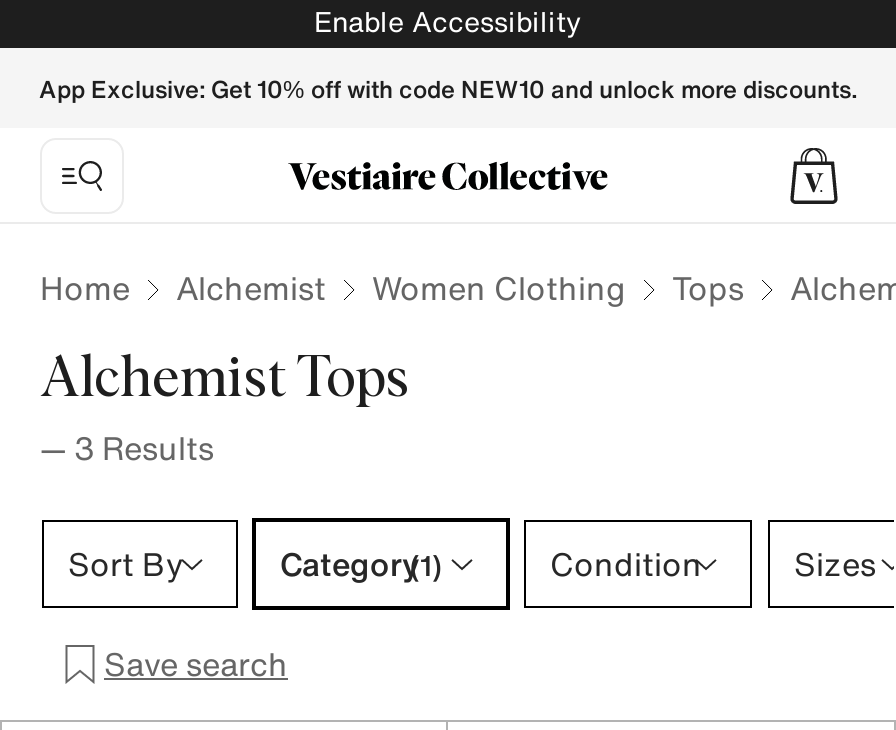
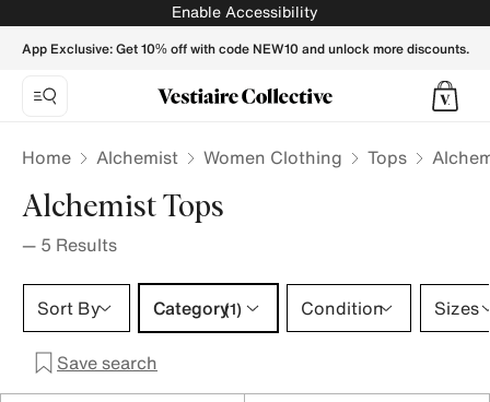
[40,424,214,472] — 3 Results -> [22,232,117,258] — 5 Results

